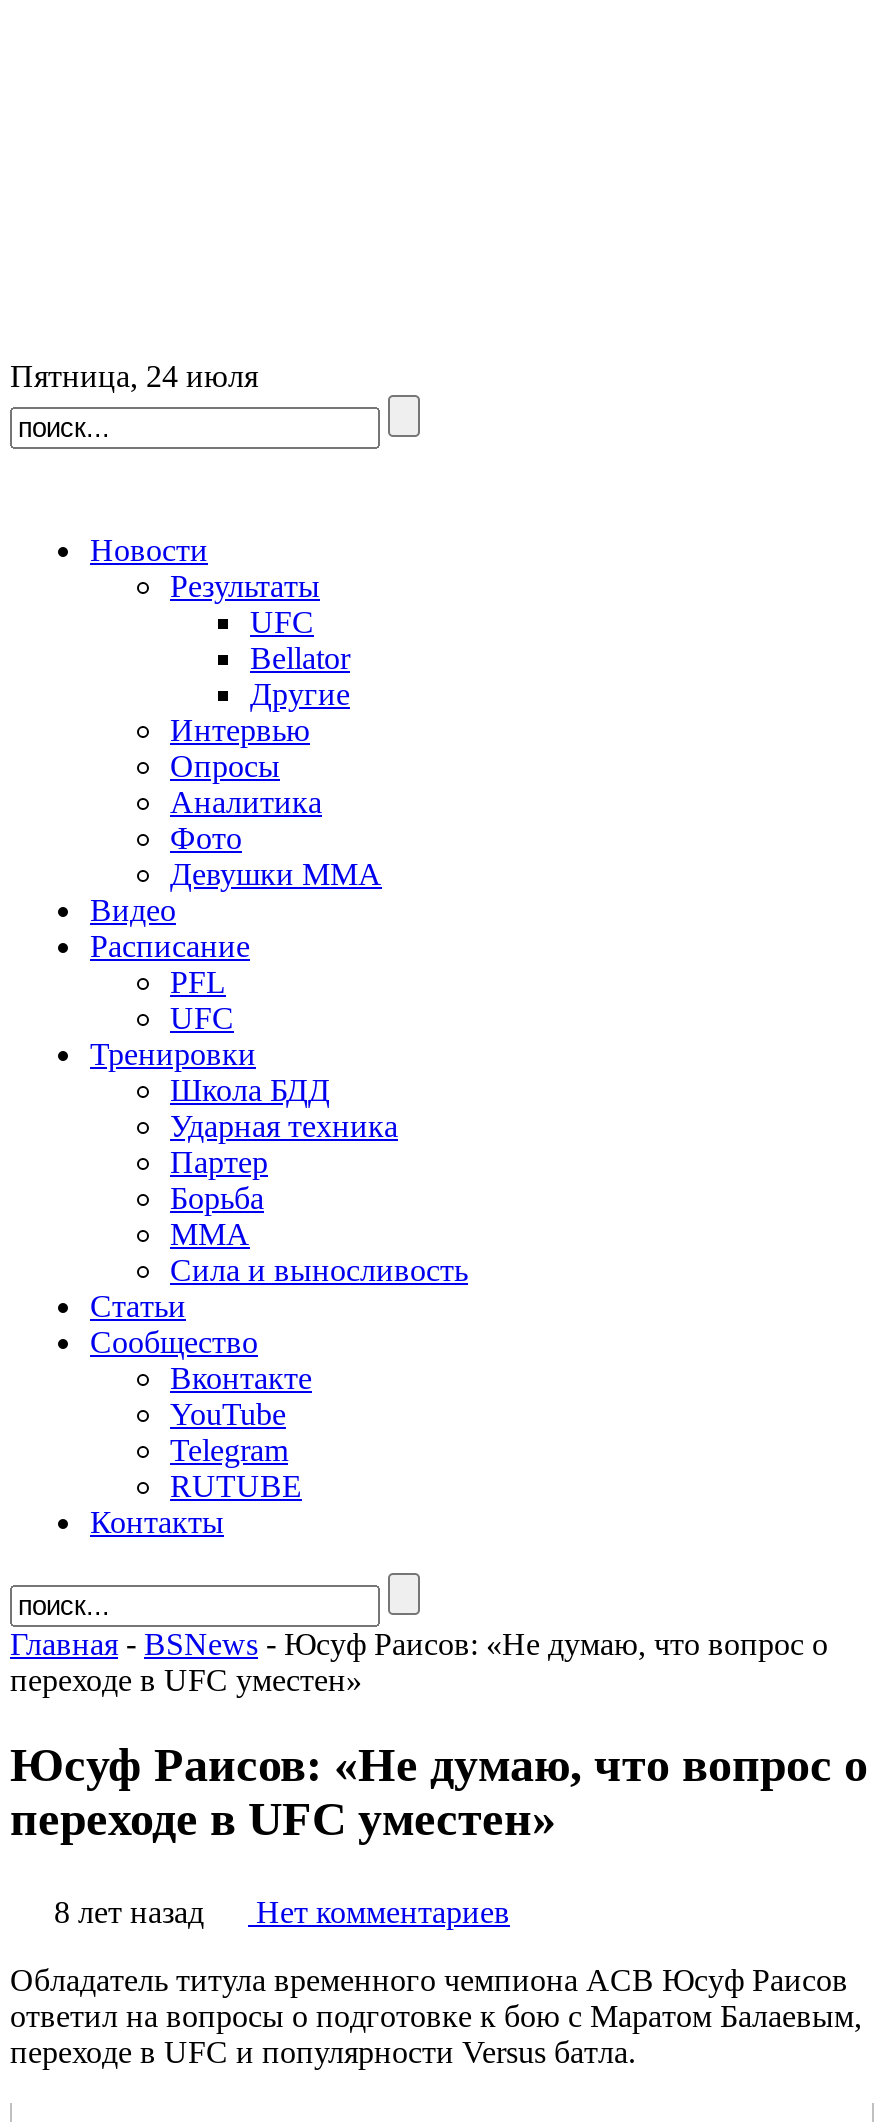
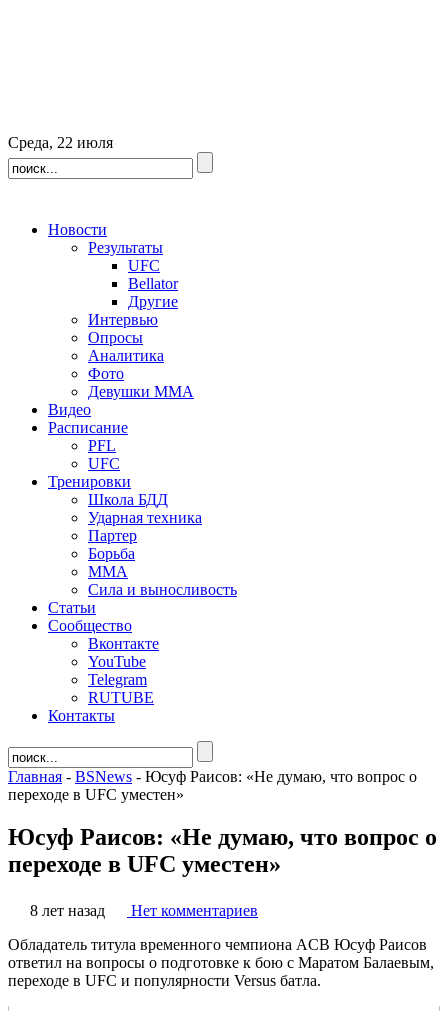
[10,359,258,393] Пятница, 24 июля -> [8,134,113,151] Среда, 22 июля

